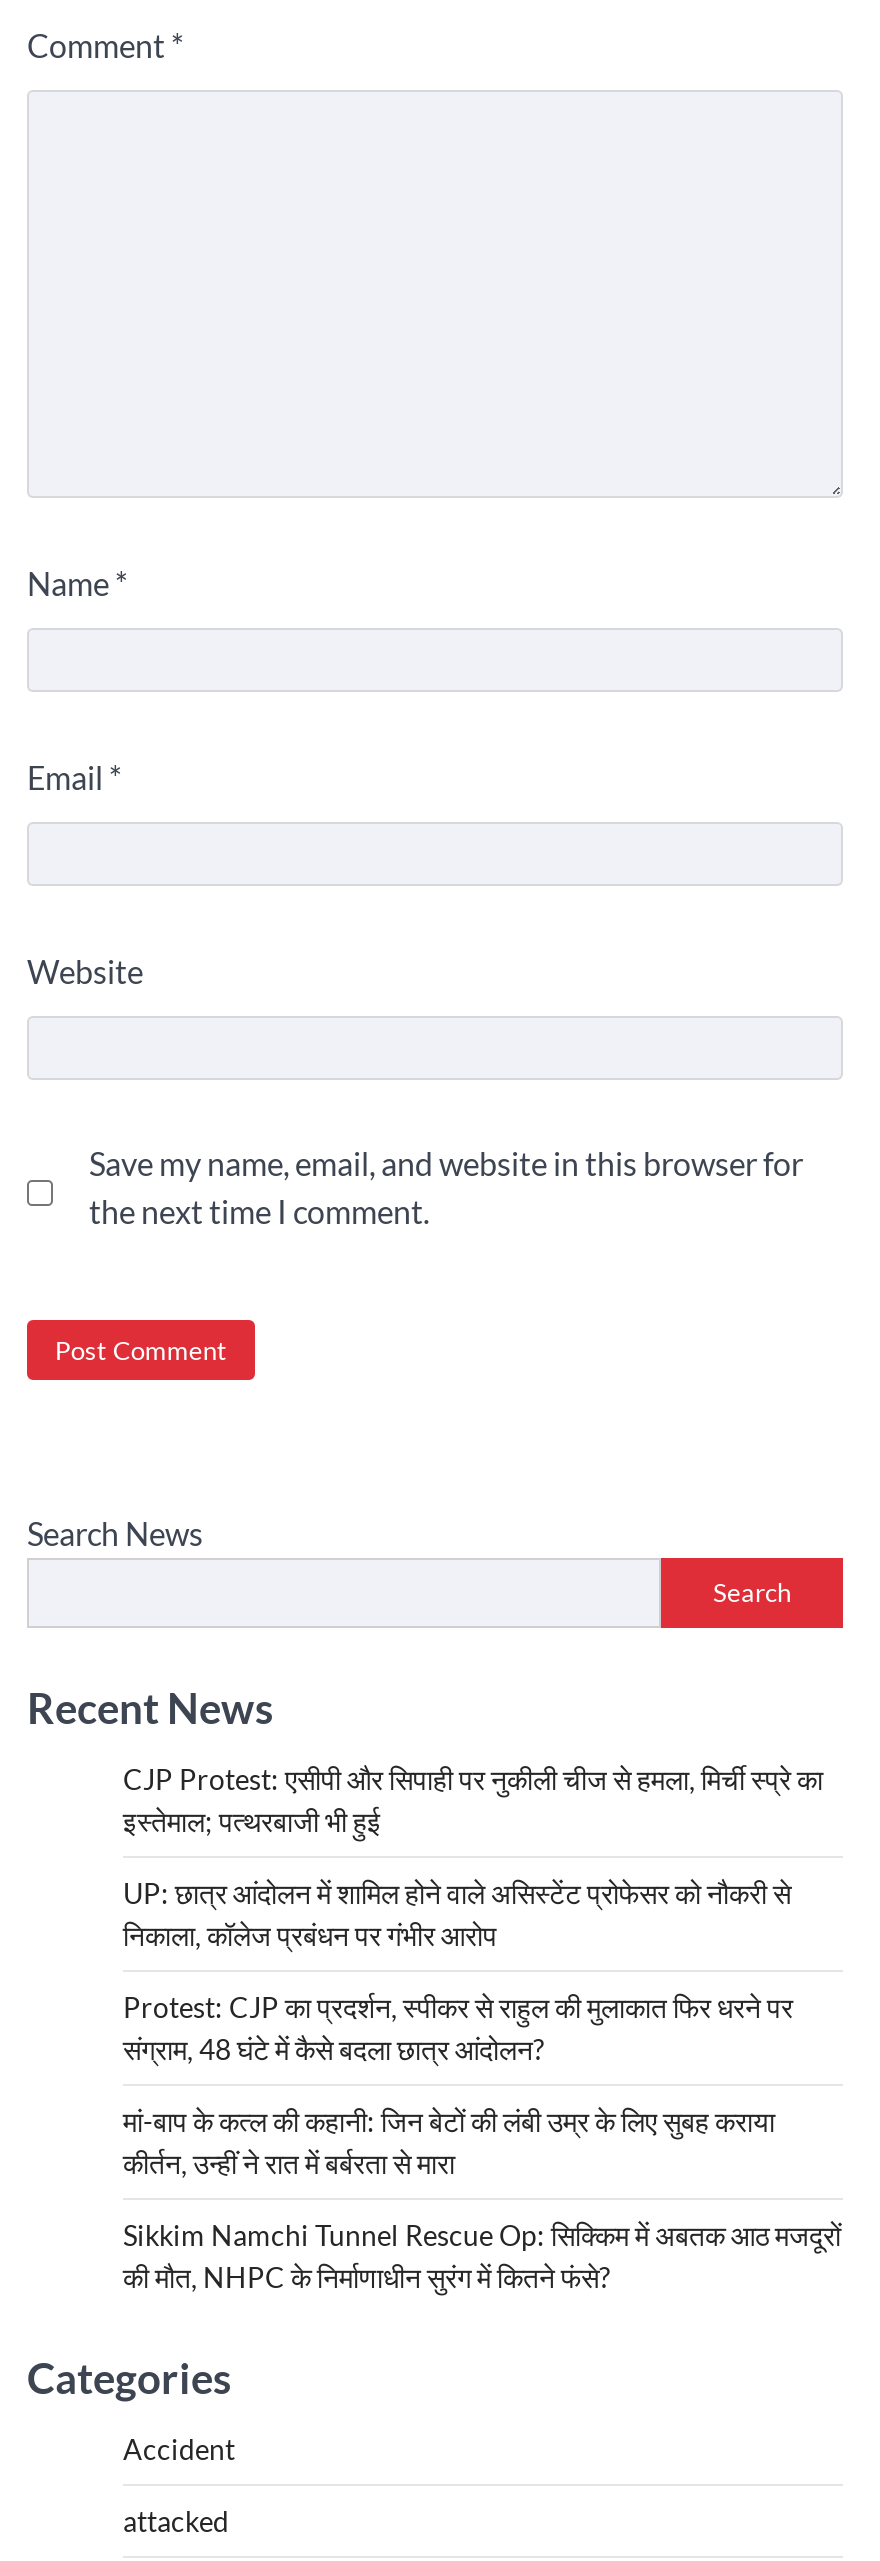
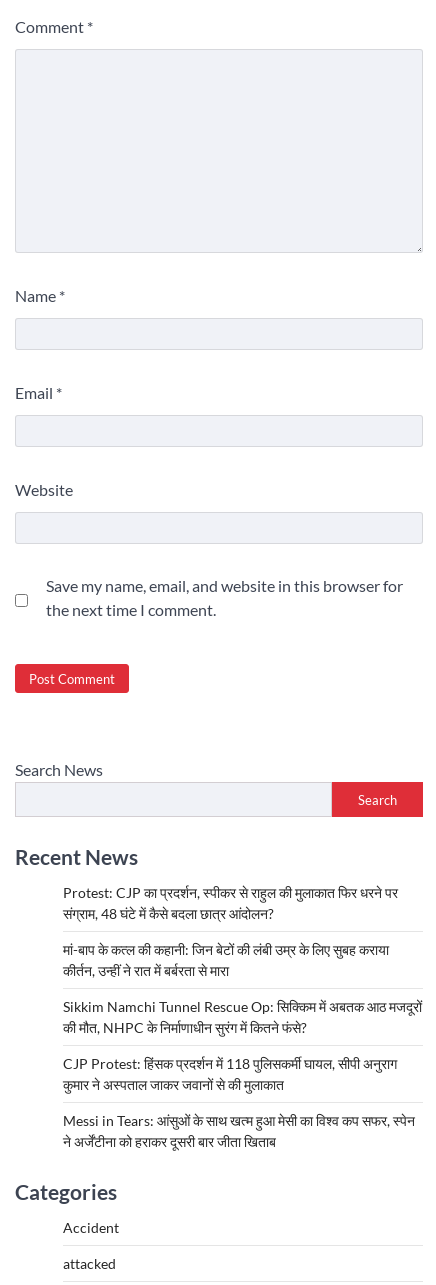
[123,1761,823,1951] CJP Protest: एसीपी और सिपाही पर नुकीली चीज से हमला, मिर्ची स्प्रे का | इस्तेमाल; पत्थरबाजी भी हुई | UP: छात्र आंदोलन में शामिल होने वाले असिस्टेंट प्रोफेसर को नौकरी से | निकाला, कॉलेज प्रबंधन पर गंभीर आरोप -> none
moved [123,1989,841,2293] -> [63,884,422,1036]: Protest: CJP का प्रदर्शन, स्पीकर से राहुल की मुलाकात फिर धरने पर | संग्राम, 48 घंटे में कैसे बदला छात्र आंदोलन? | मां-बाप के कत्ल की कहानी: जिन बेटों की लंबी उम्र के लिए सुबह कराया | कीर्तन, उन्हीं ने रात में बर्बरता से मारा | Sikkim Namchi Tunnel Rescue Op: सिक्किम में अबतक आठ मजदूरों | की मौत, NHPC के निर्माणाधीन सुरंग में कितने फंसे?
none -> [63,1055,415,1150] CJP Protest: हिंसक प्रदर्शन में 118 पुलिसकर्मी घायल, सीपी अनुराग | कुमार ने अस्पताल जाकर जवानों से की मुलाकात | Messi in Tears: आंसुओं के साथ खत्म हुआ मेसी का विश्व कप सफर, स्पेन | ने अर्जेंटीना को हराकर दूसरी बार जीता खिताब

